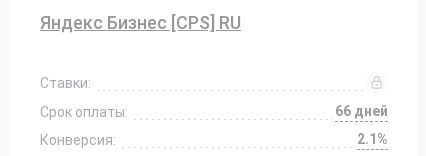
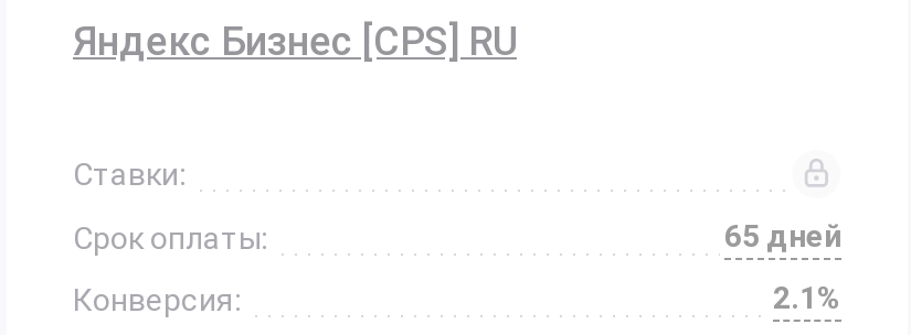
[335,103,388,119] 66 дней -> [724,218,841,253] 65 дней

